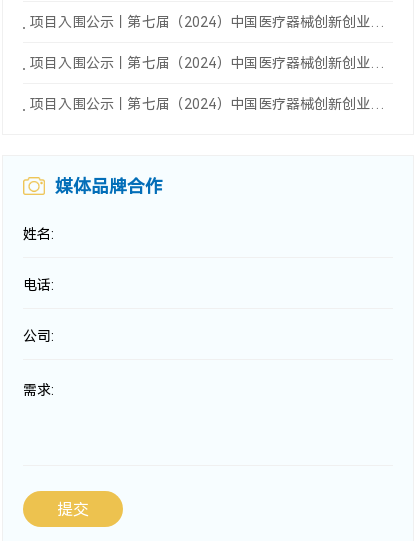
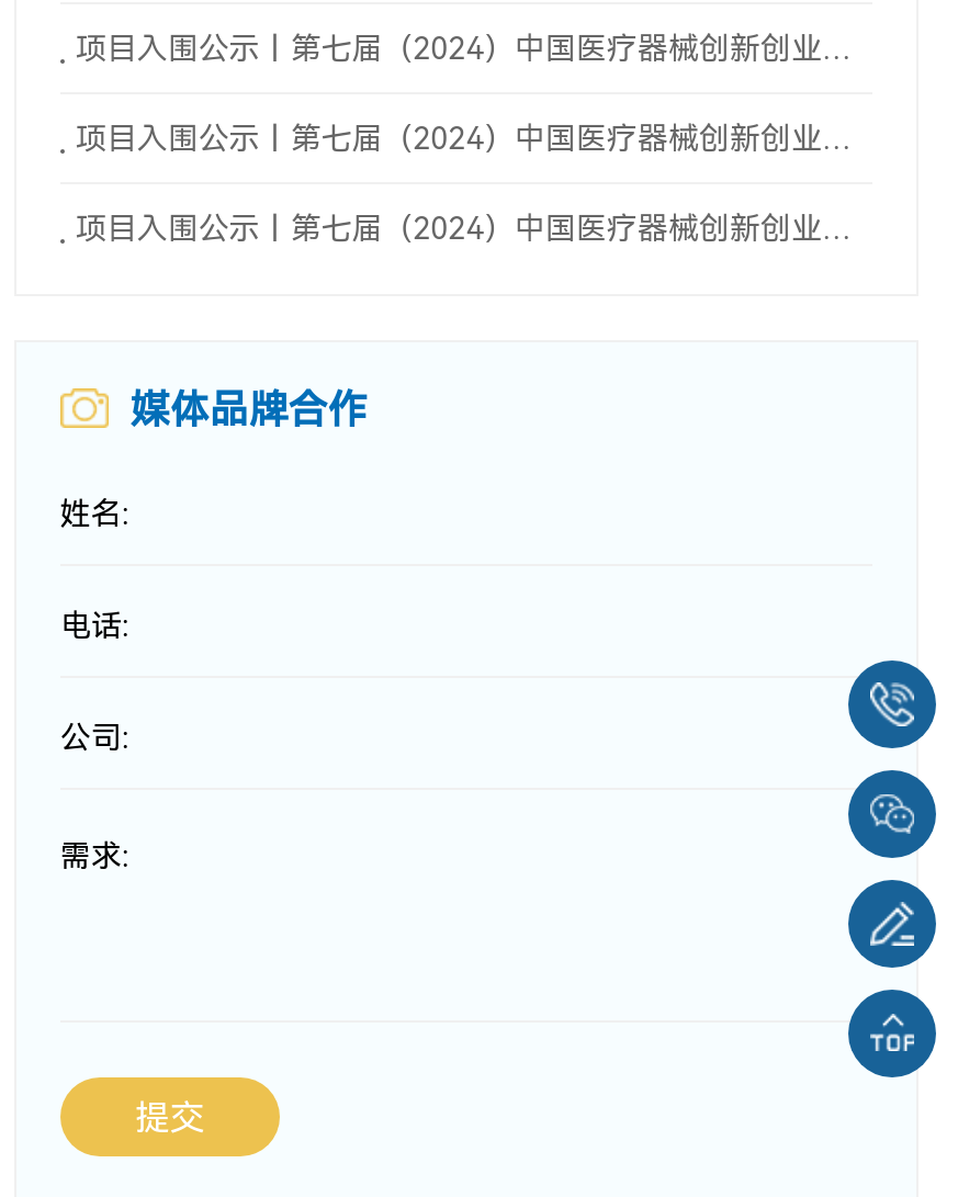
none -> [846,658,938,750] [image]
none -> [846,768,938,860] [image]
none -> [846,878,938,970] [image]
none -> [846,987,938,1080] [image]

